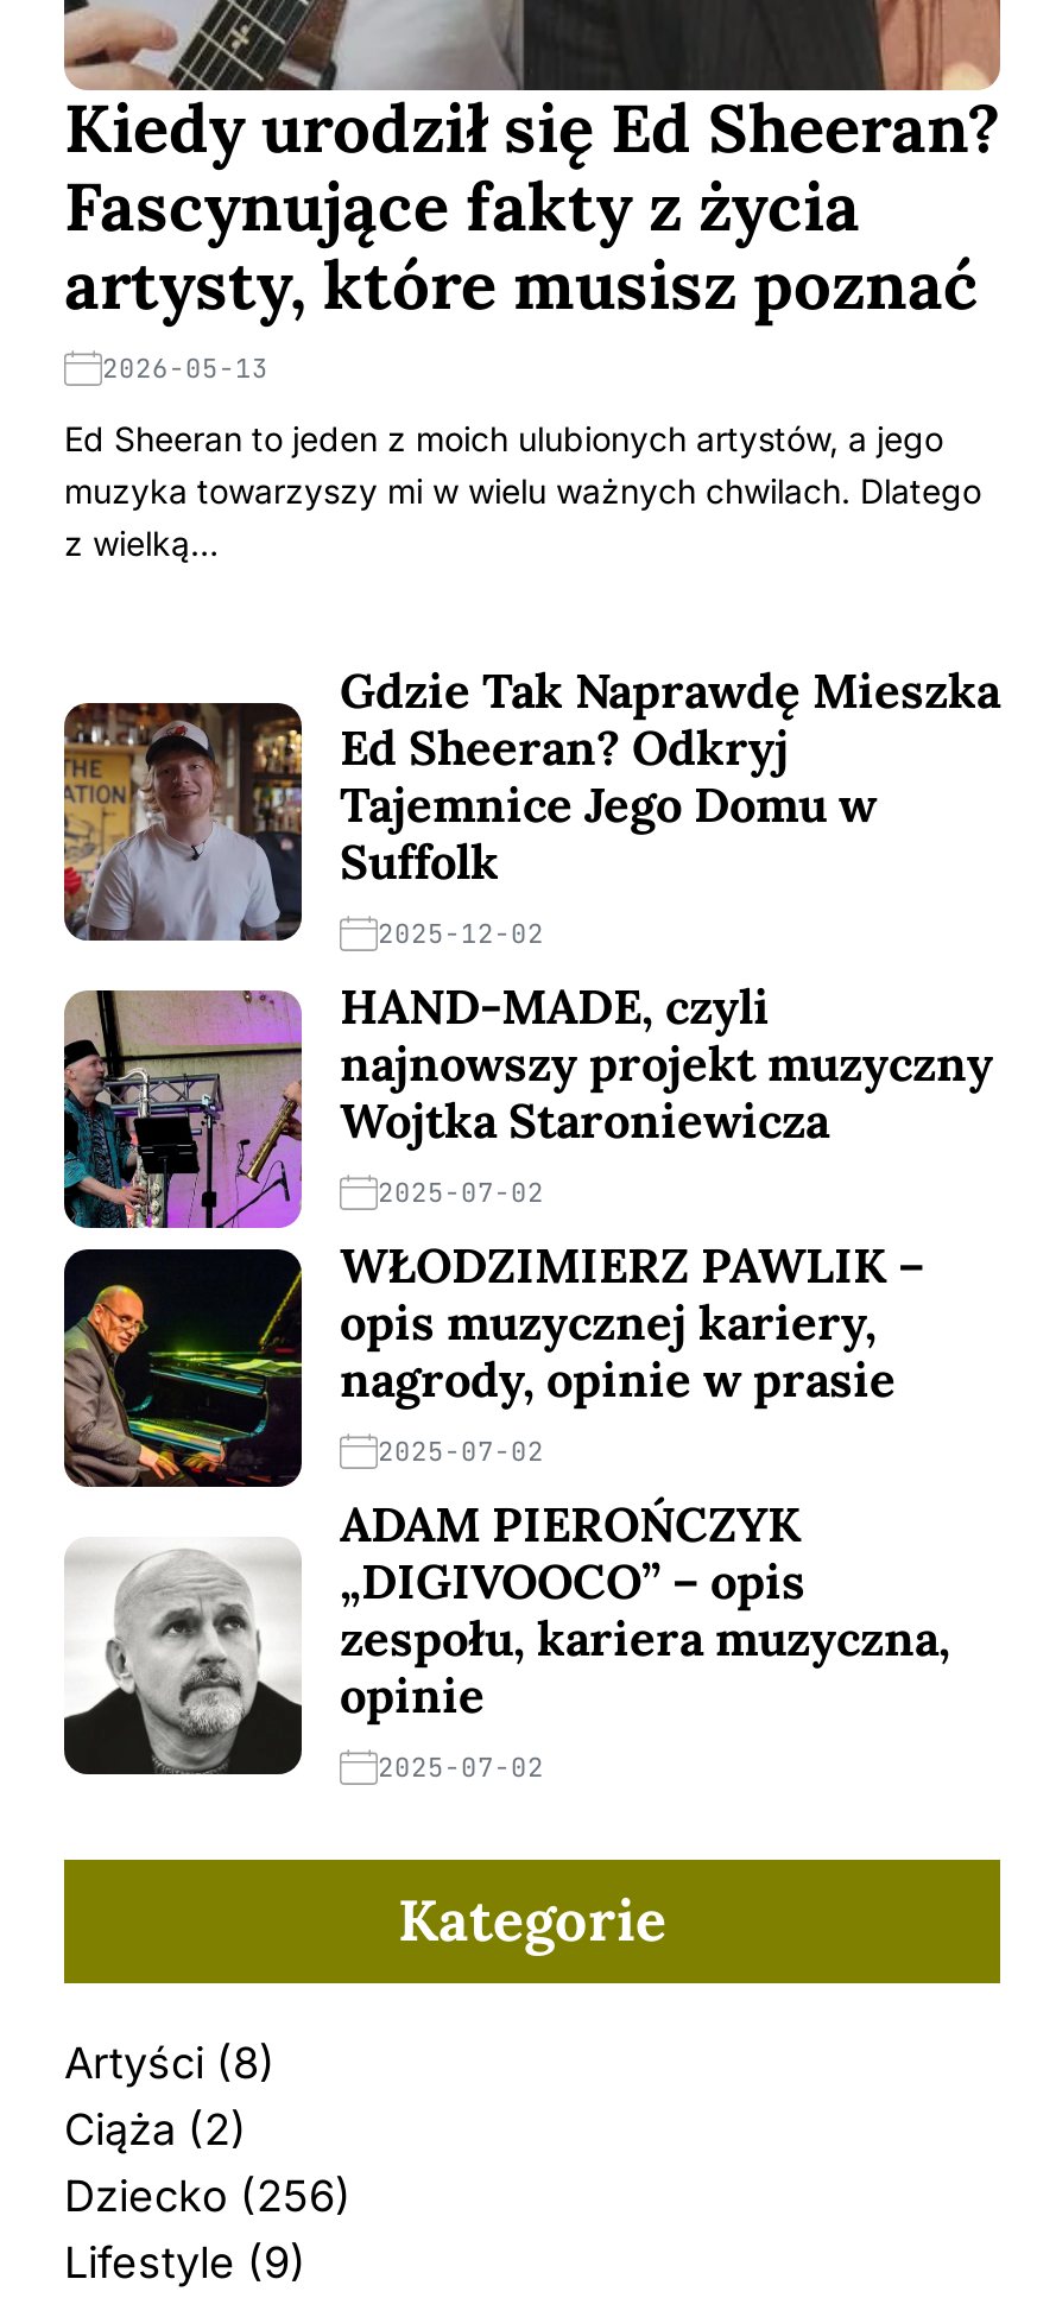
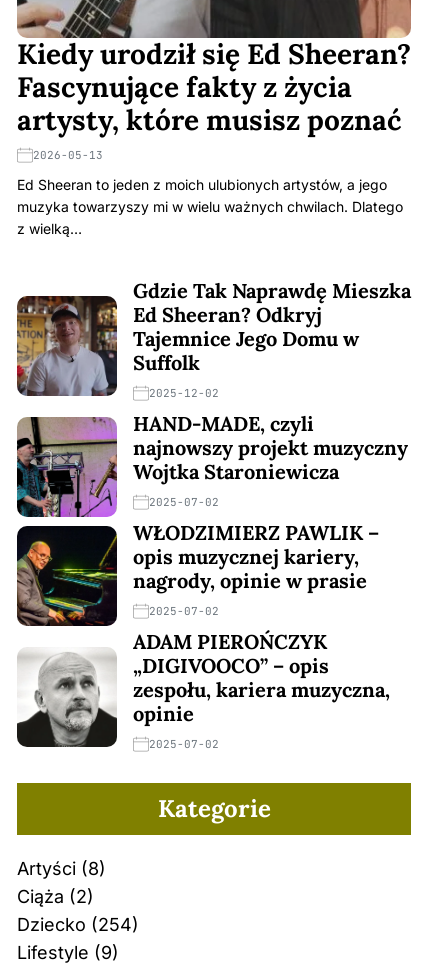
[64,2171,352,2221] Dziecko (256) -> [17,914,139,935] Dziecko (254)

